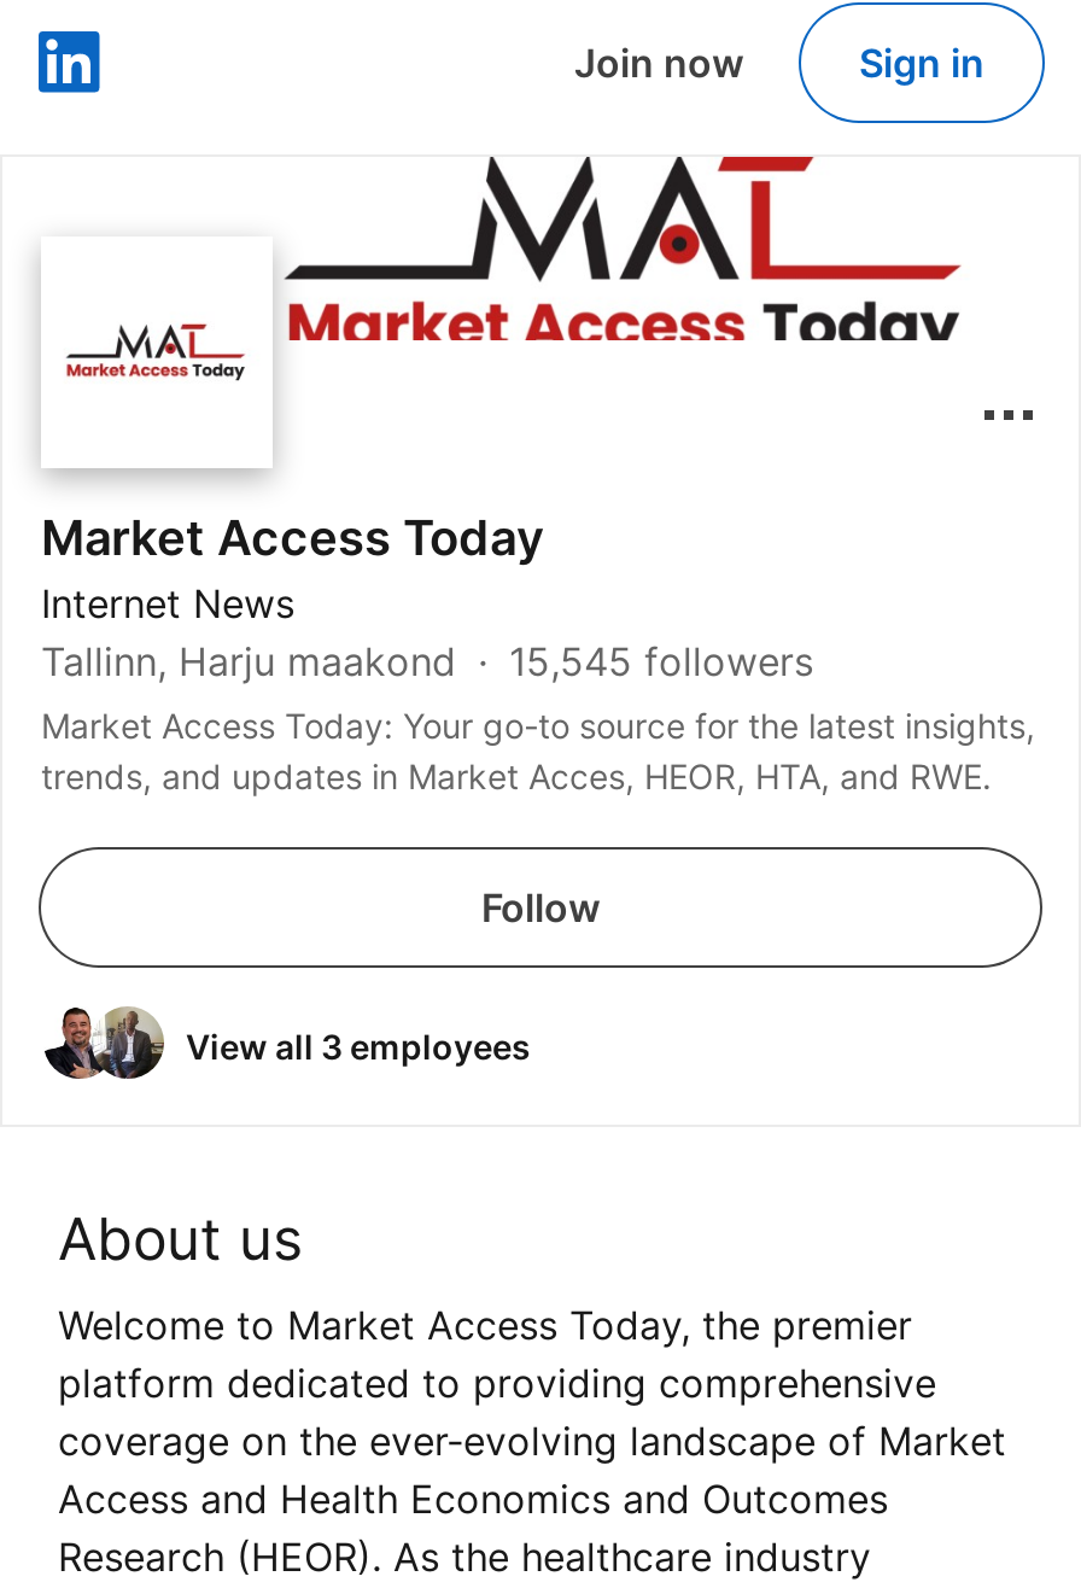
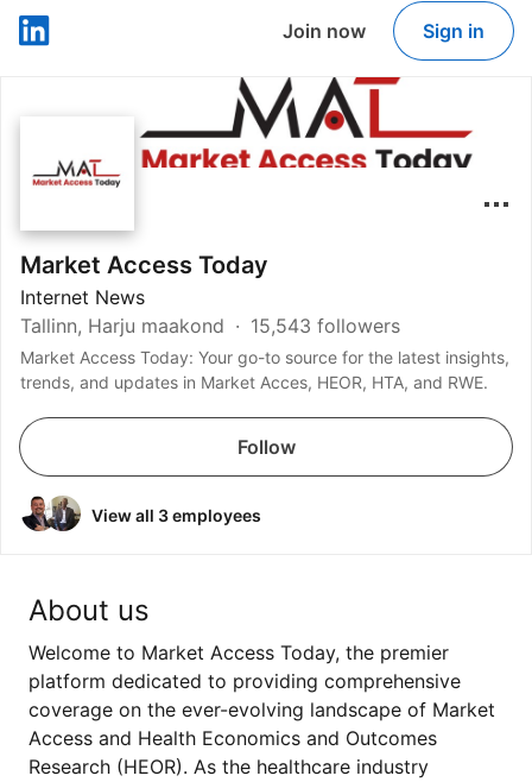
[41,637,813,685] Tallinn, Harju maakond 15,545 followers -> [20,314,400,338] Tallinn, Harju maakond 15,543 followers

